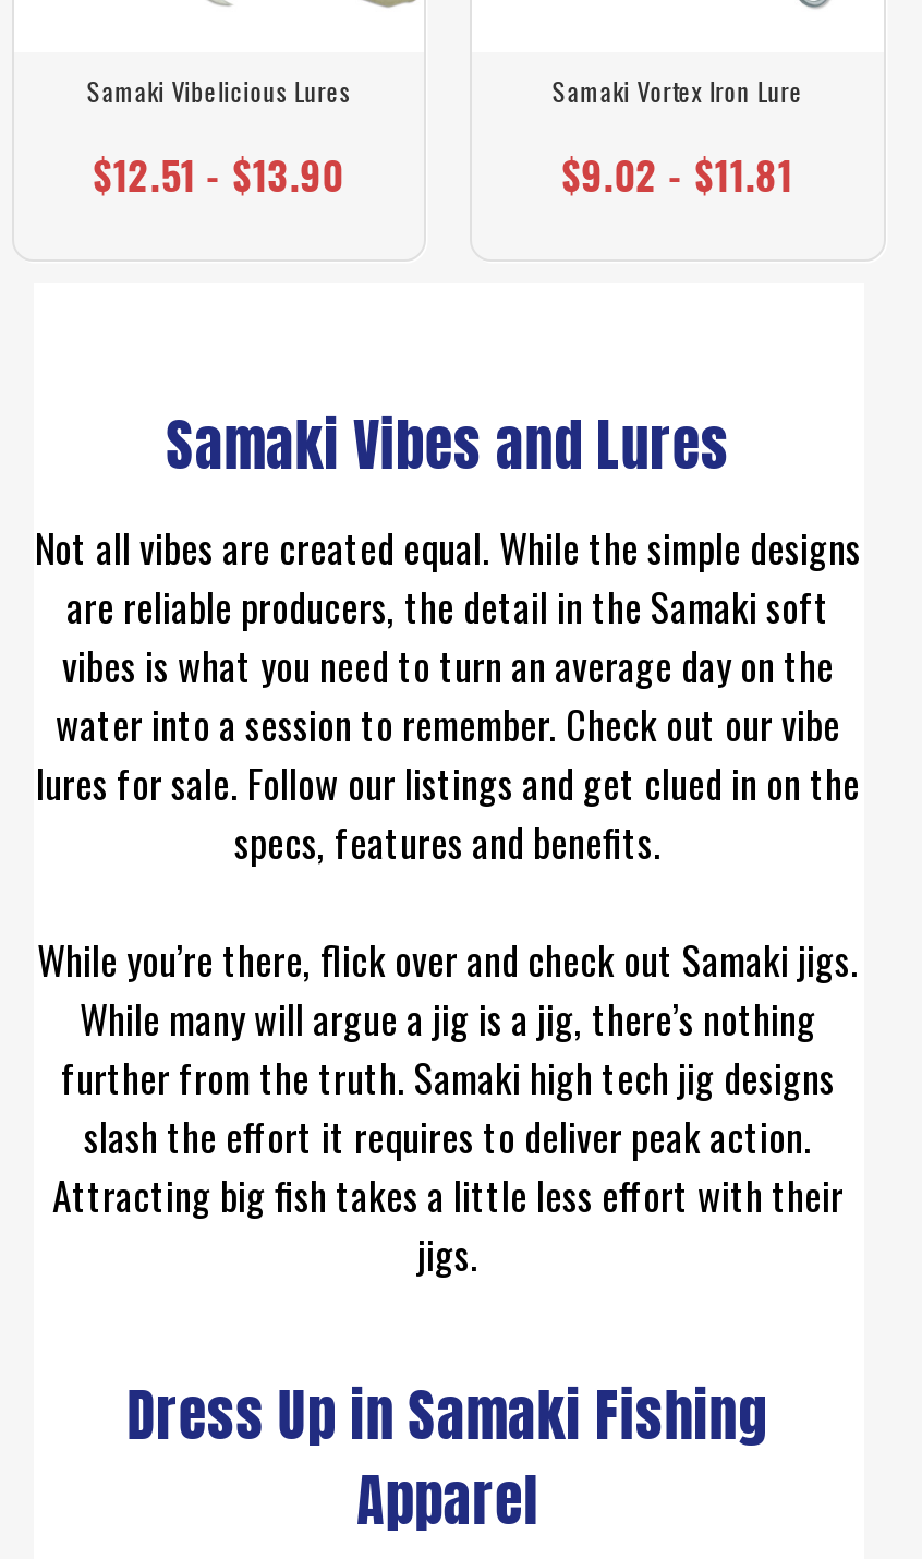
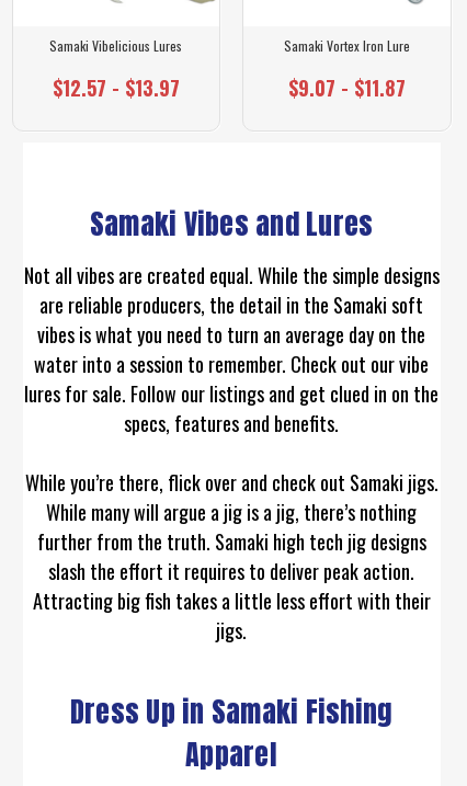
[93,147,344,204] $12.51 - $13.90 -> [52,74,180,102] $12.57 - $13.97
[562,147,793,204] $9.02 - $11.81 -> [288,74,405,102] $9.07 - $11.87

